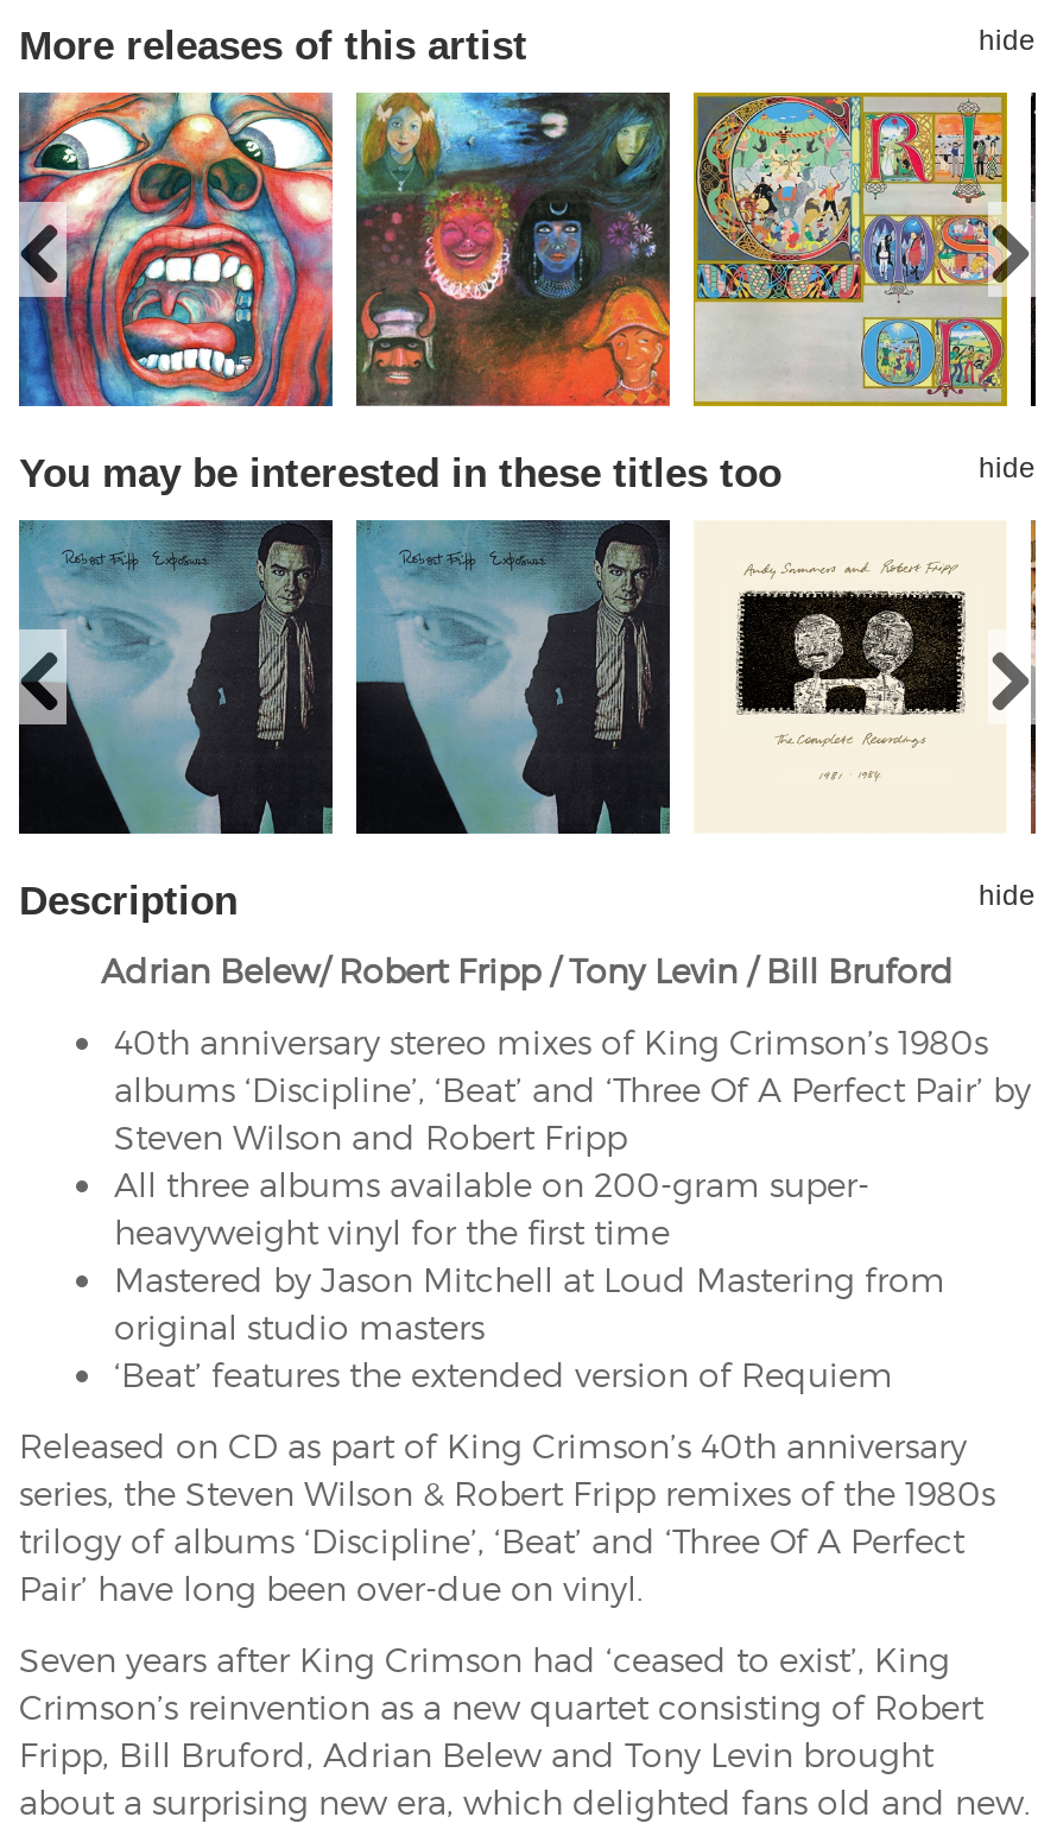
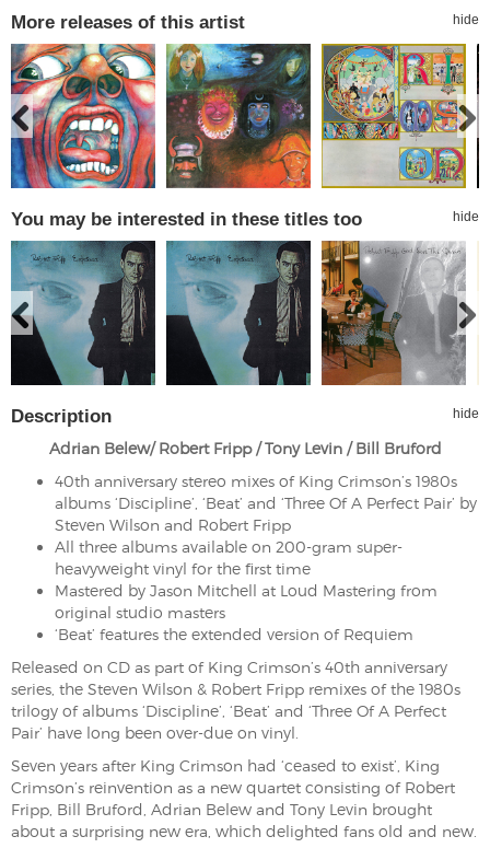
[694,520,1007,834] [image] -> [320,240,467,386] [image]

